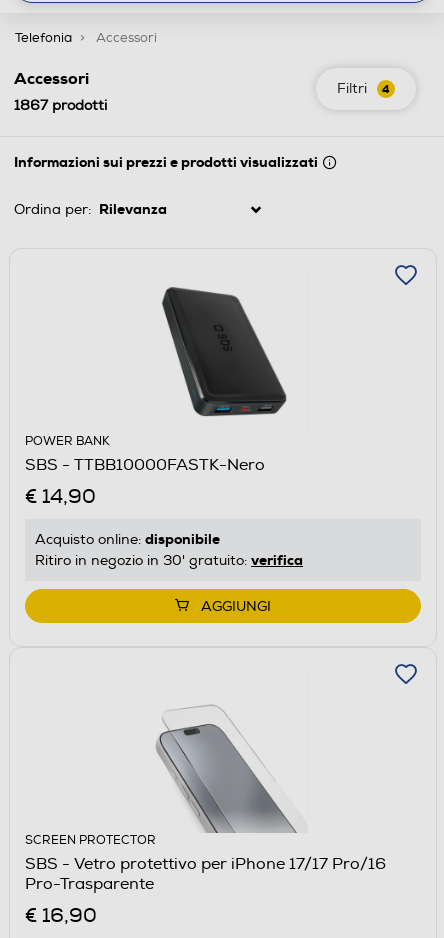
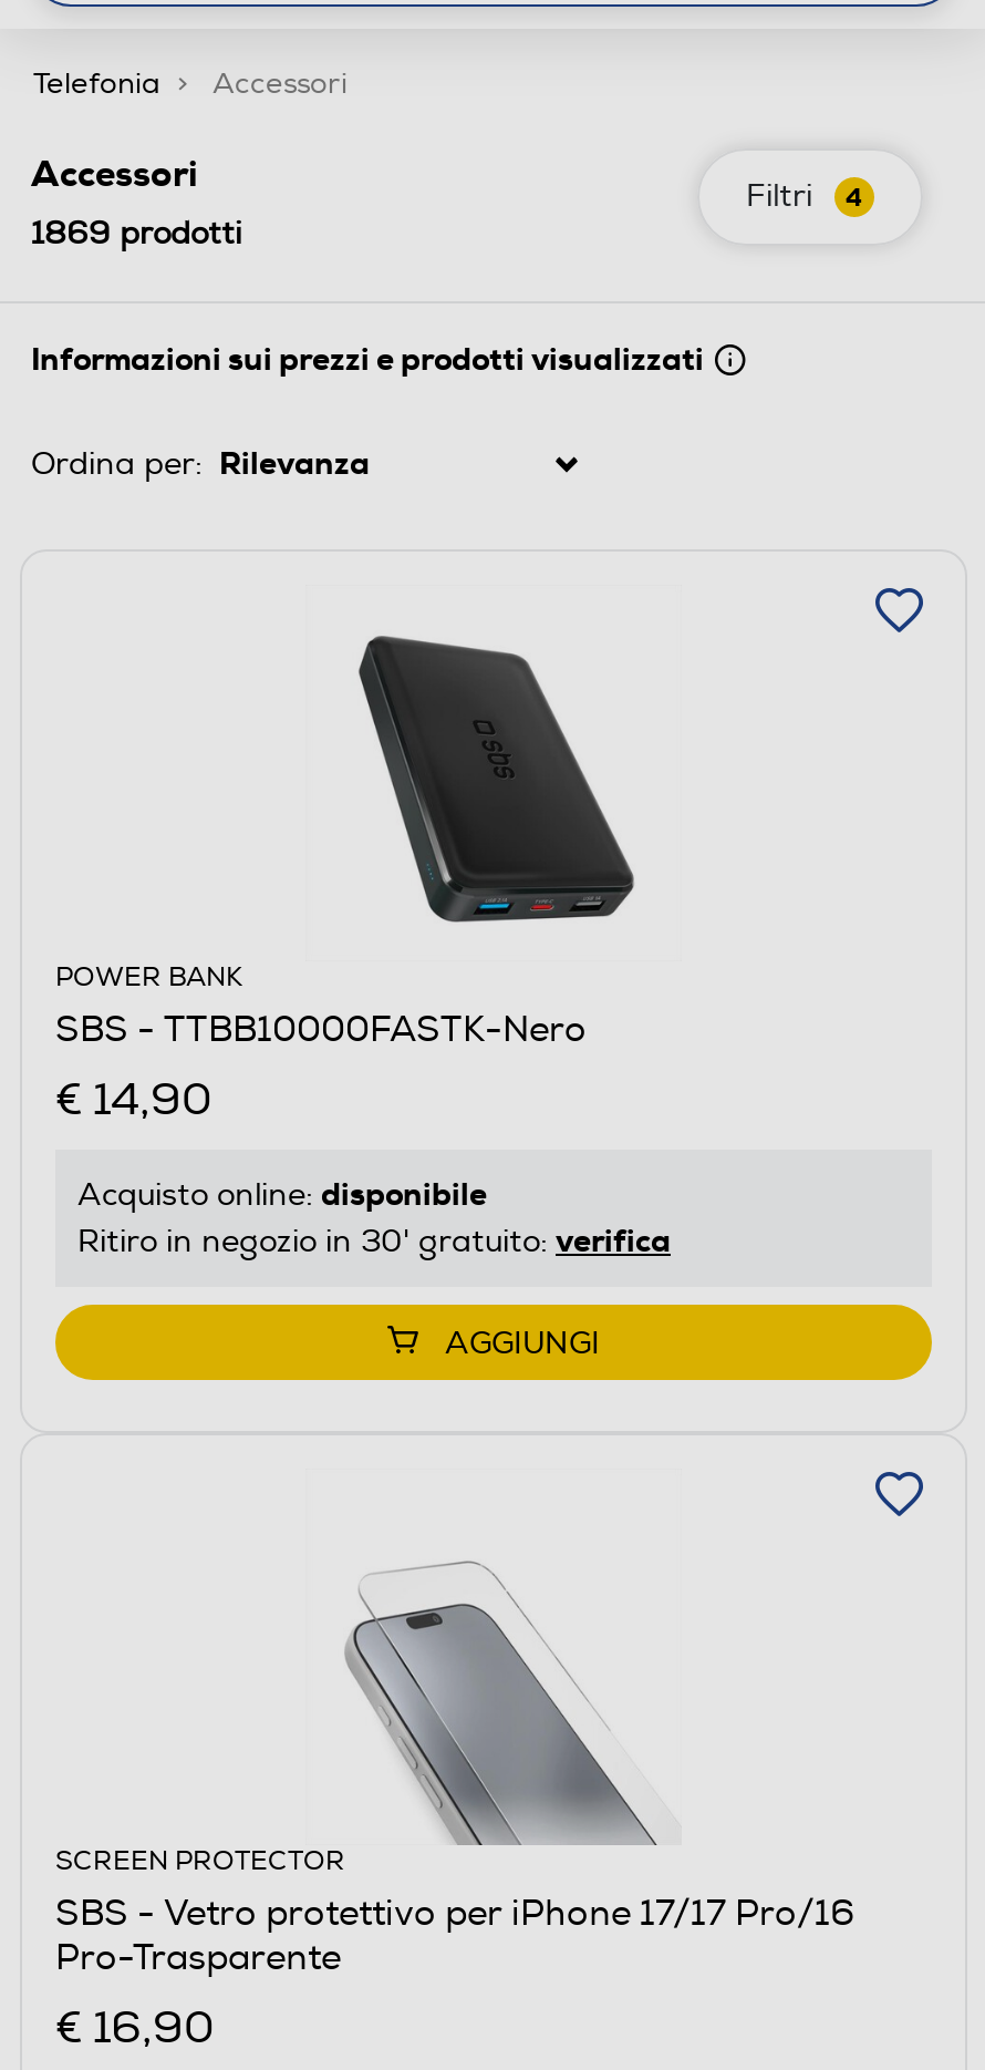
[14,97,107,114] 1867 prodotti -> [31,214,241,252] 1869 prodotti

